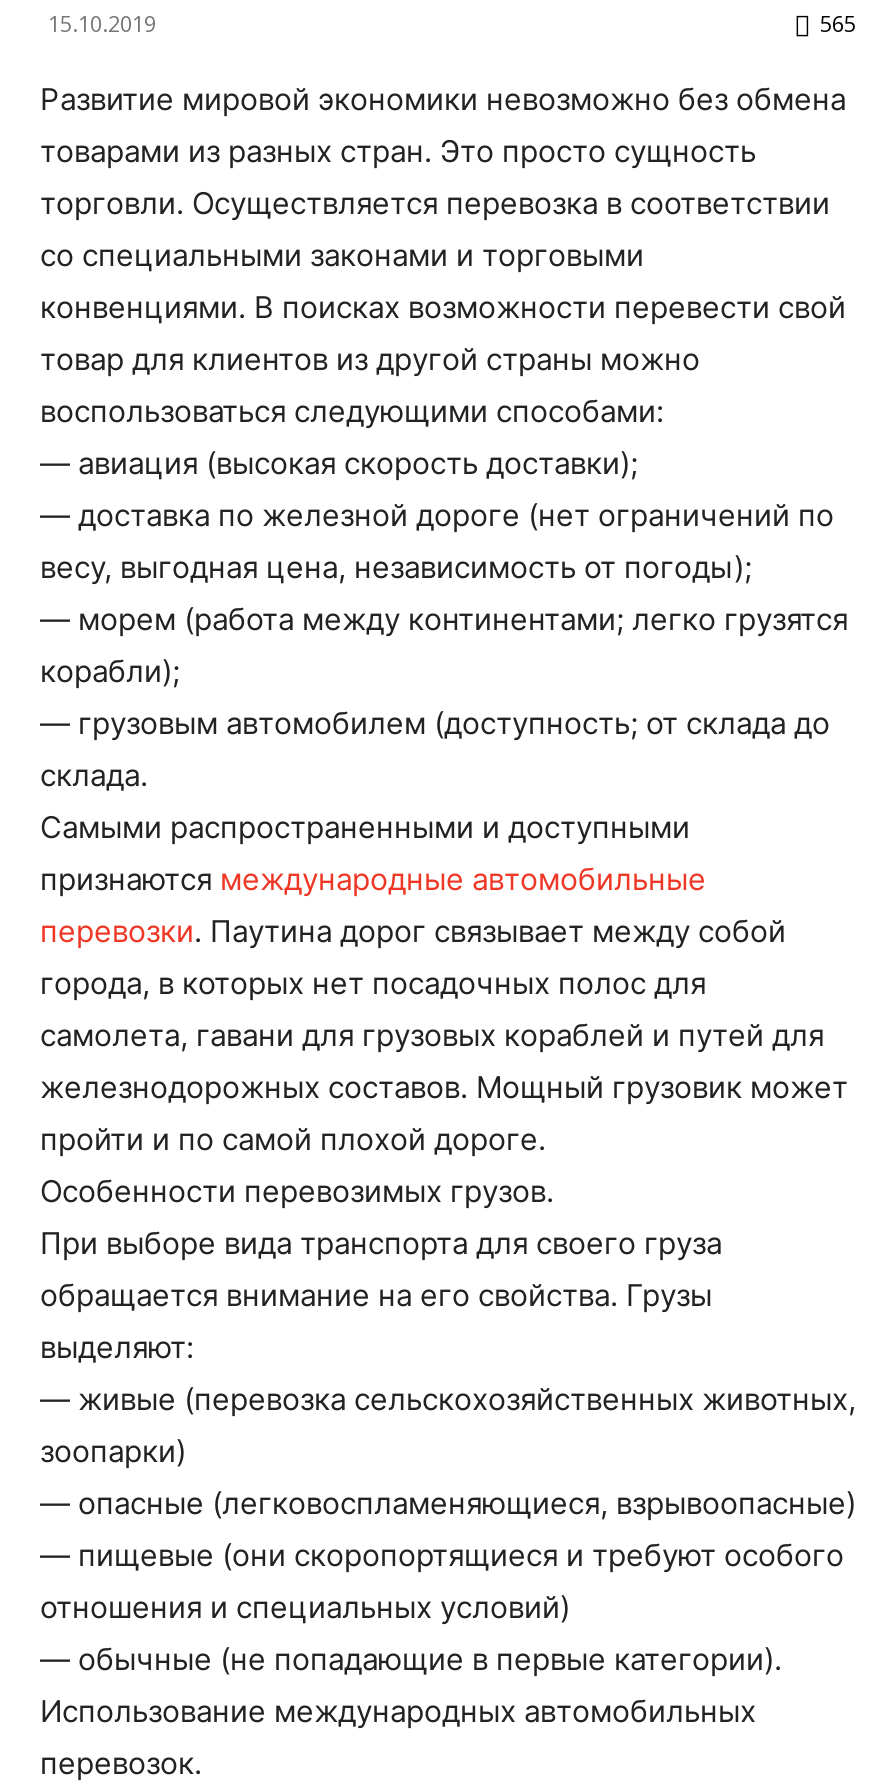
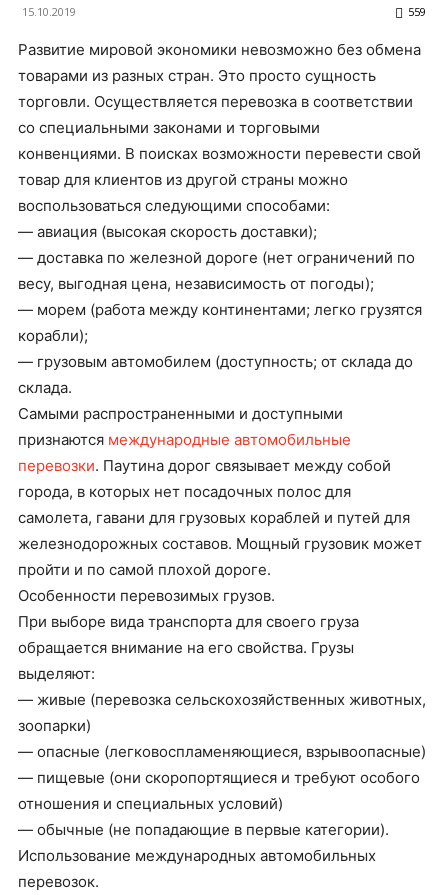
[820,8,856,38] 565 -> [408,4,426,19] 559

